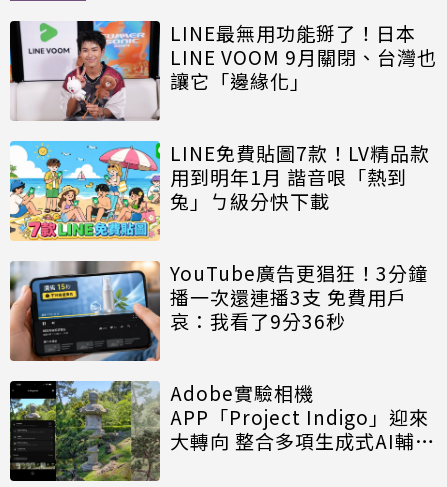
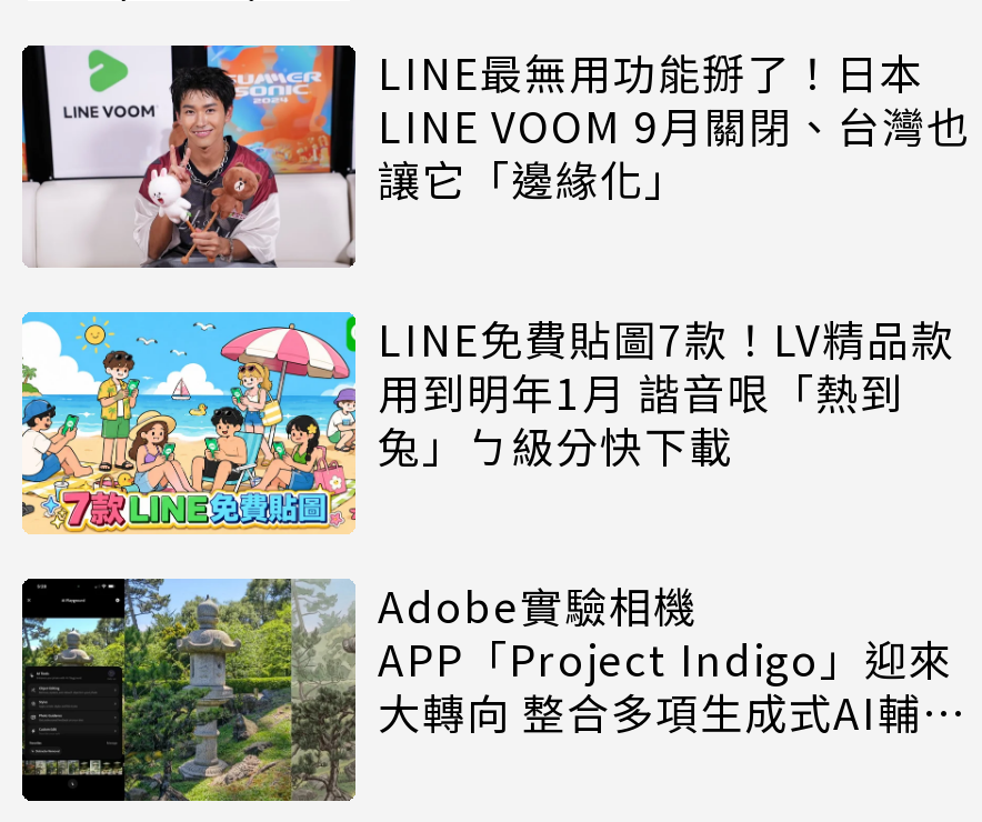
[9,259,428,362] [image] | YouTube廣告更猖狂！3分鐘 | 播一次還連播3支 免費用戶 | 哀：我看了9分36秒 -> none

